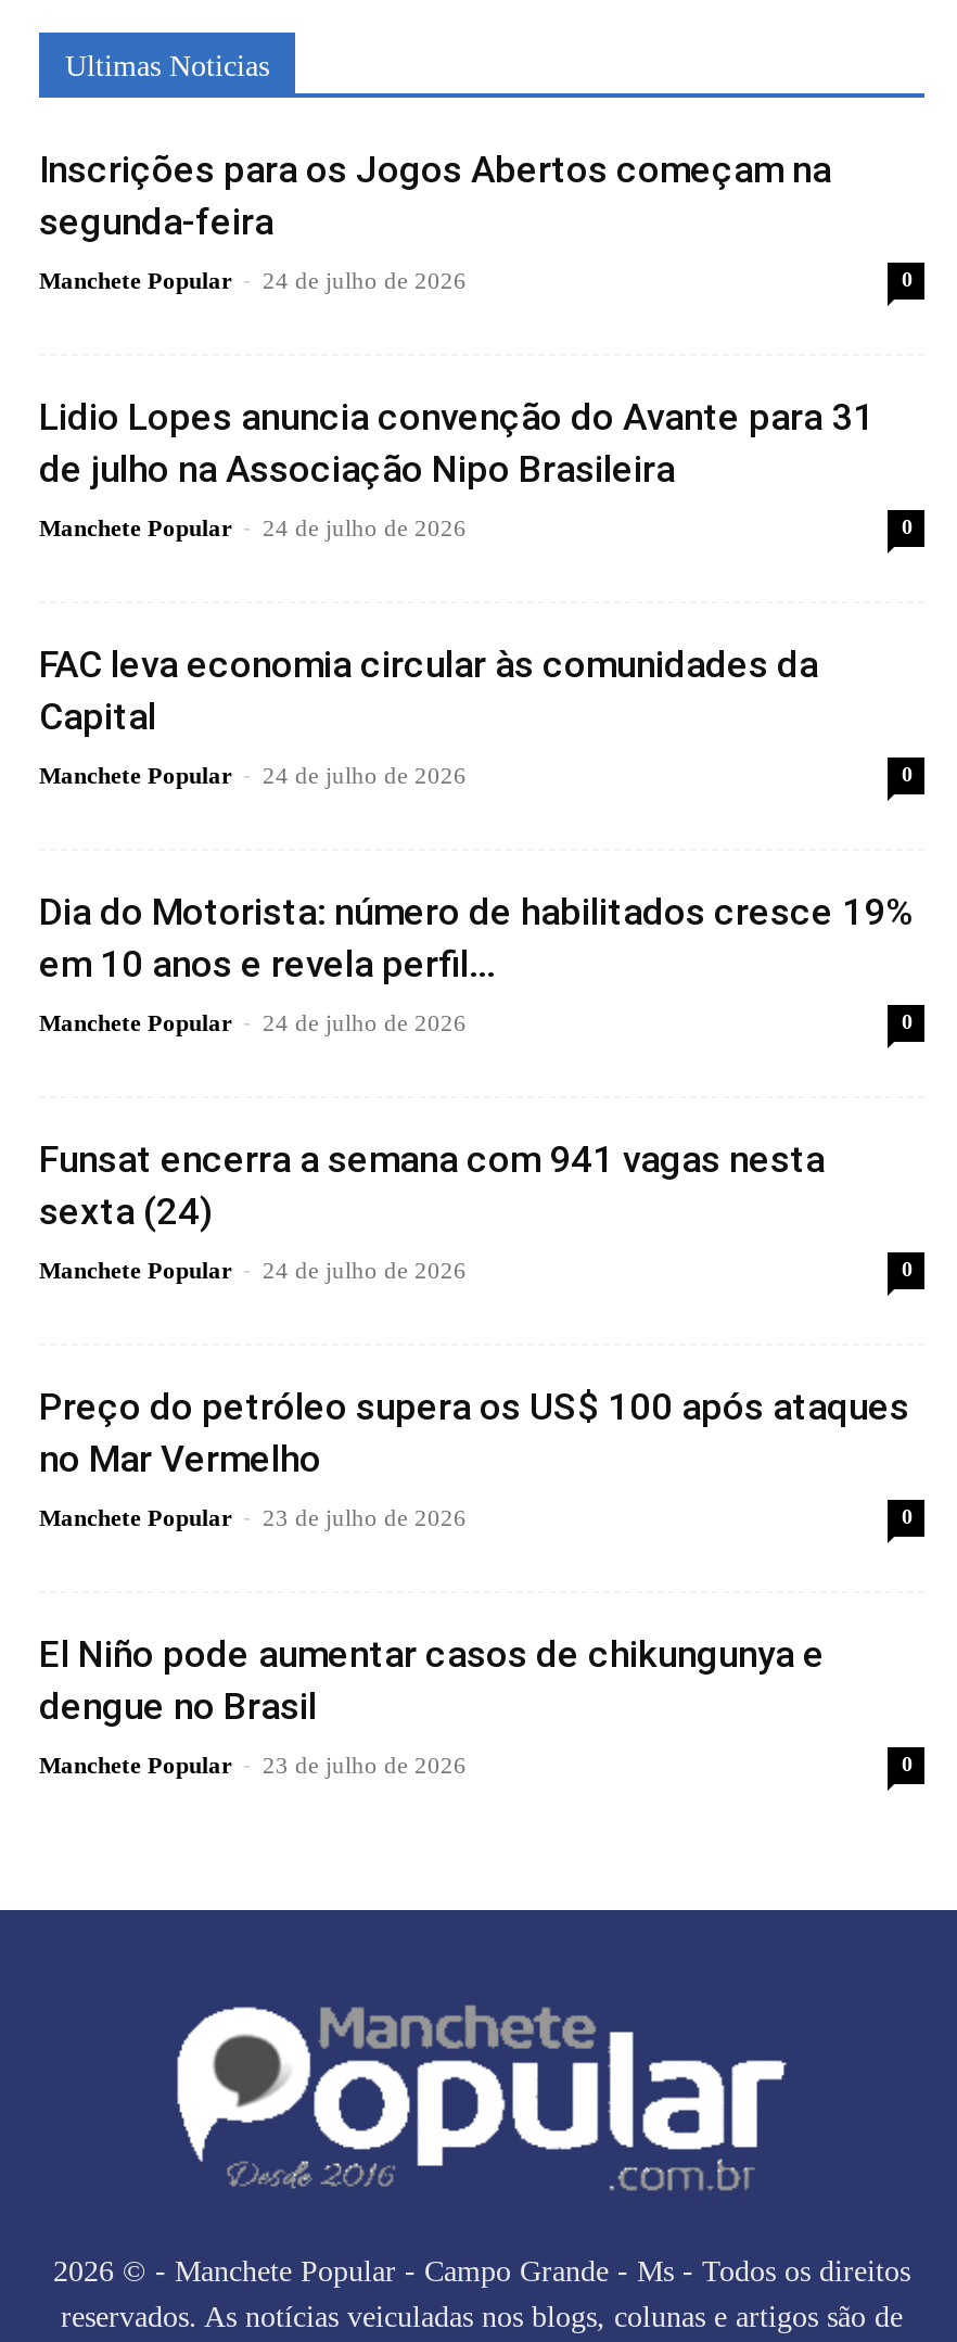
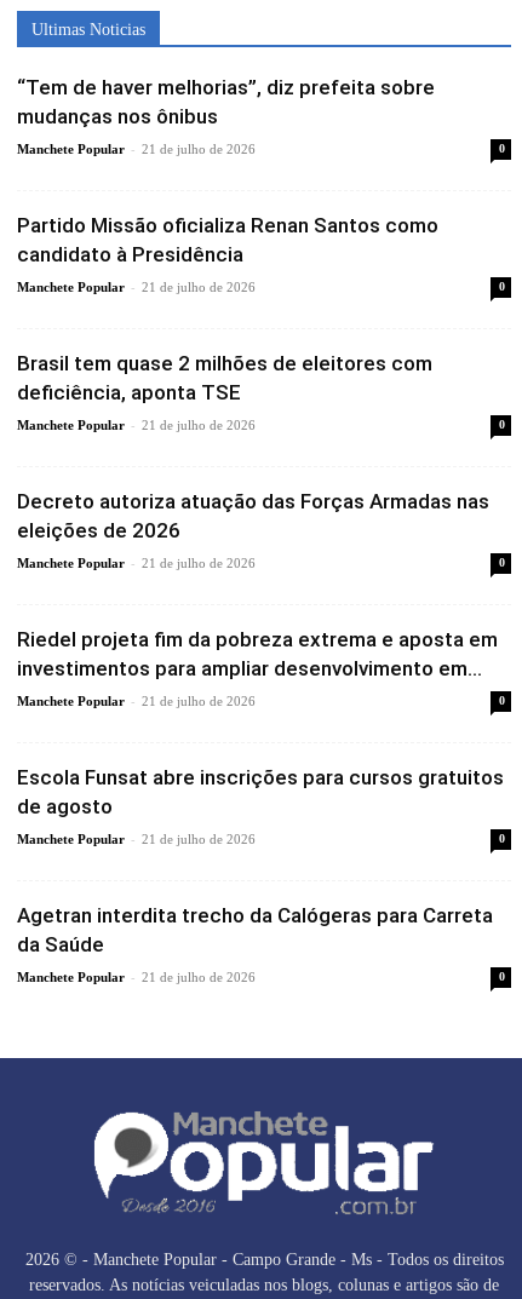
[39,147,831,295] Inscrições para os Jogos Abertos começam na | segunda-feira | Manchete Popular - 24 de julho de 2026 -> [17,75,435,157] “Tem de haver melhorias”, diz prefeita sobre | mudanças nos ônibus | Manchete Popular - 21 de julho de 2026
[39,395,875,542] Lidio Lopes anuncia convenção do Avante para 31 | de julho na Associação Nipo Brasileira | Manchete Popular - 24 de julho de 2026 -> [17,213,438,295] Partido Missão oficializa Renan Santos como | candidato à Presidência | Manchete Popular - 21 de julho de 2026
[39,642,818,790] FAC leva economia circular às comunidades da | Capital | Manchete Popular - 24 de julho de 2026 -> [17,351,432,433] Brasil tem quase 2 milhões de eleitores com | deficiência, aponta TSE | Manchete Popular - 21 de julho de 2026
[39,889,914,1037] Dia do Motorista: número de habilitados cresce 19% | em 10 anos e revela perfil... | Manchete Popular - 24 de julho de 2026 -> [17,489,489,571] Decreto autoriza atuação das Forças Armadas nas | eleições de 2026 | Manchete Popular - 21 de julho de 2026
[39,1137,825,1285] Funsat encerra a semana com 941 vagas nesta | sexta (24) | Manchete Popular - 24 de julho de 2026 -> [17,627,498,709] Riedel projeta fim da pobreza extrema e aposta em | investimentos para ampliar desenvolvimento em... | Manchete Popular - 21 de julho de 2026
[39,1384,909,1532] Preço do petróleo supera os US$ 100 após ataques | no Mar Vermelho | Manchete Popular - 23 de julho de 2026 -> [17,765,504,847] Escola Funsat abre inscrições para cursos gratuitos | de agosto | Manchete Popular - 21 de julho de 2026
[39,1632,825,1779] El Niño pode aumentar casos de chikungunya e | dengue no Brasil | Manchete Popular - 23 de julho de 2026 -> [17,903,493,985] Agetran interdita trecho da Calógeras para Carreta | da Saúde | Manchete Popular - 21 de julho de 2026

